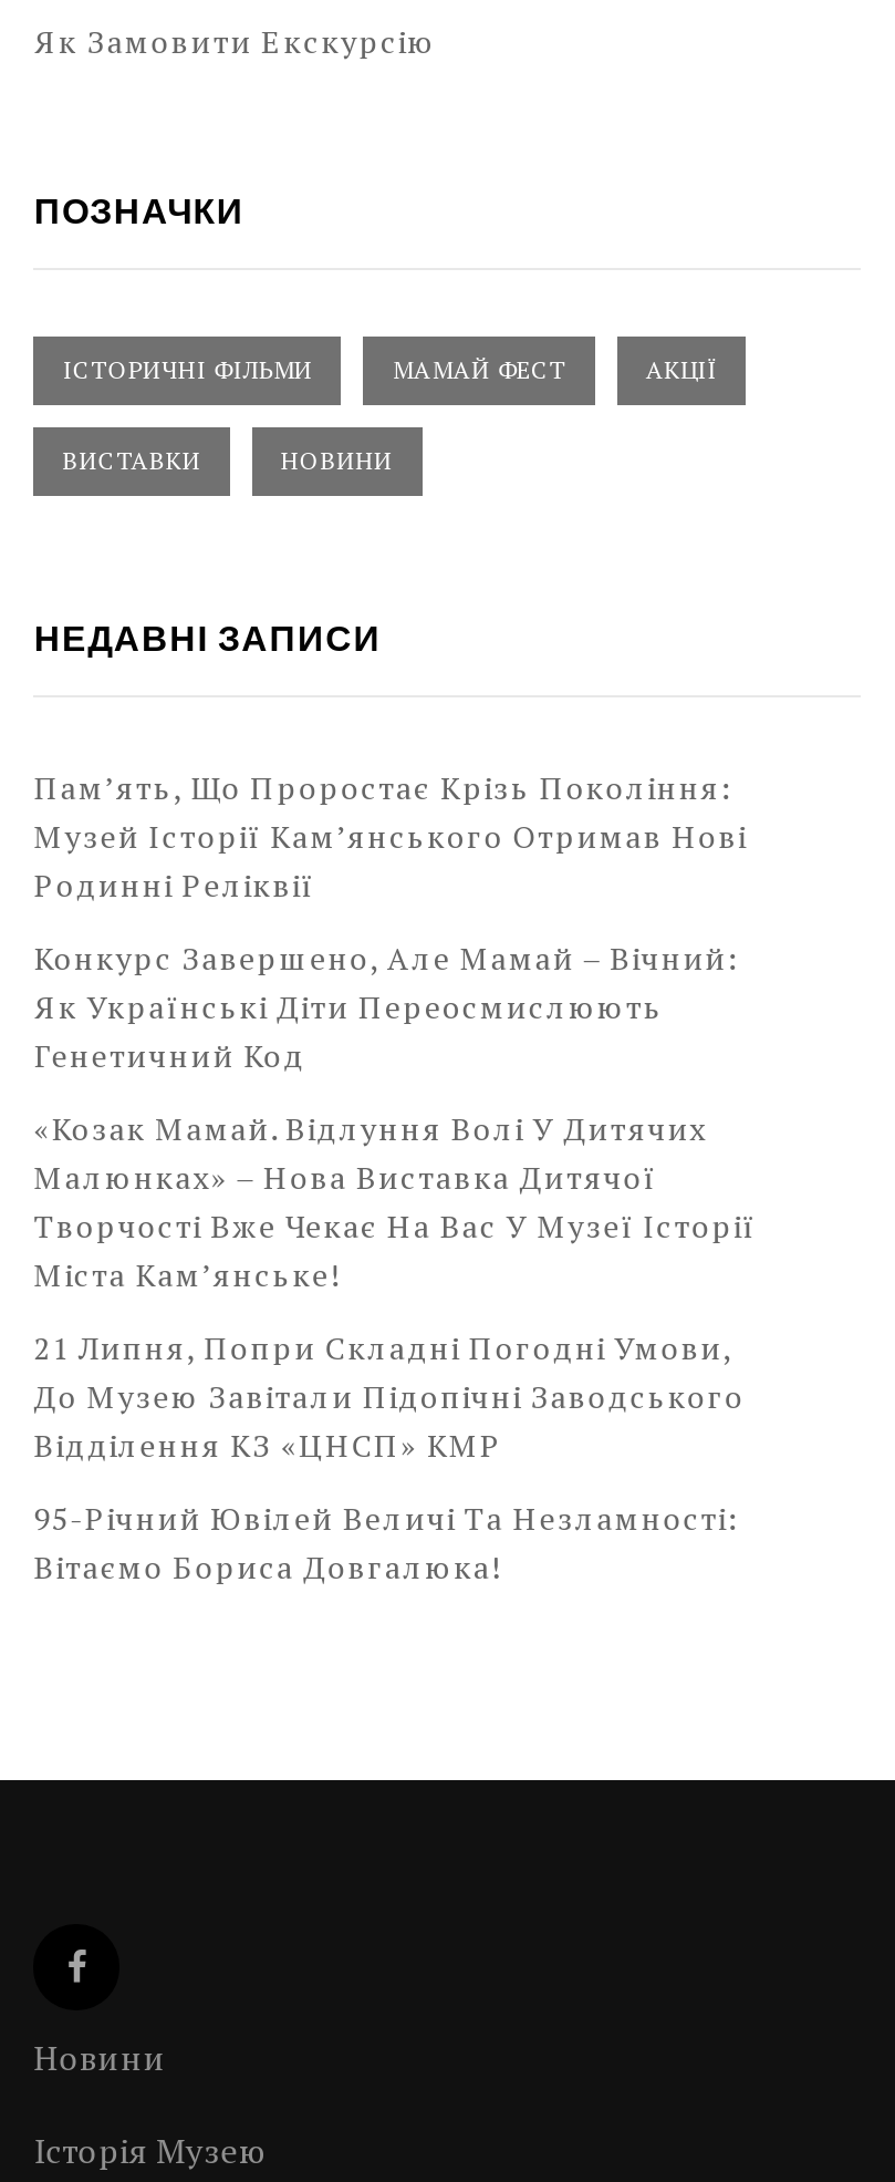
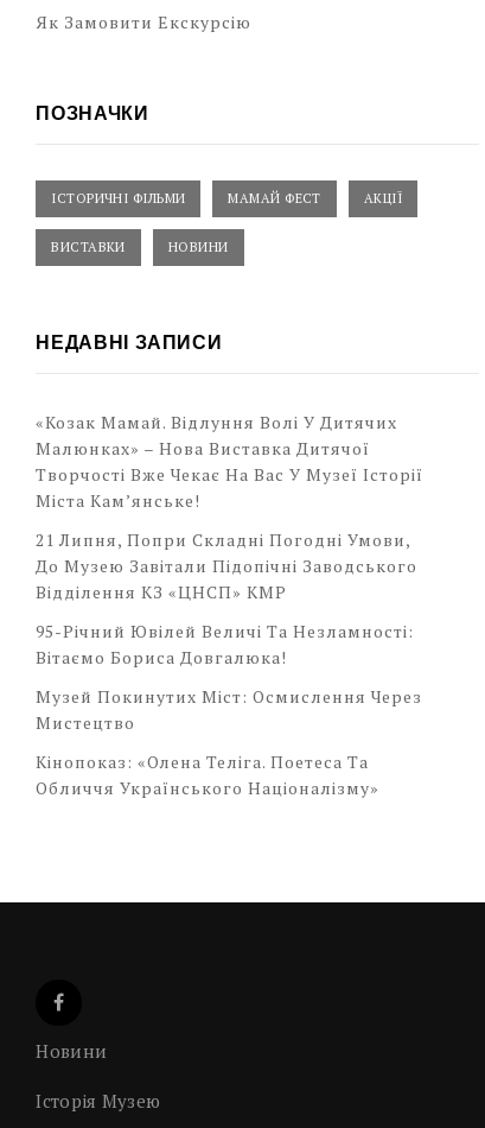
[34,766,747,1076] Пам’ять, Що Проростає Крізь Покоління: | Музей Історії Кам’янського Отримав Нові | Родинні Реліквії | Конкурс Завершено, Але Мамай – Вічний: | Як Українські Діти Переосмислюють | Генетичний Код -> none
moved [34,1107,756,1587] -> [36,411,423,668]: «Козак Мамай. Відлуння Волі У Дитячих | Малюнках» – Нова Виставка Дитячої | Творчості Вже Чекає На Вас У Музеї Історії | ... | 95-Річний Ювілей Величі Та Незламності: | Вітаємо Бориса Довгалюка!
none -> [36,685,422,799] Музей Покинутих Міст: Осмислення Через | Мистецтво | Кінопоказ: «Олена Теліга. Поетеса Та | Обличчя Українського Націоналізму»

